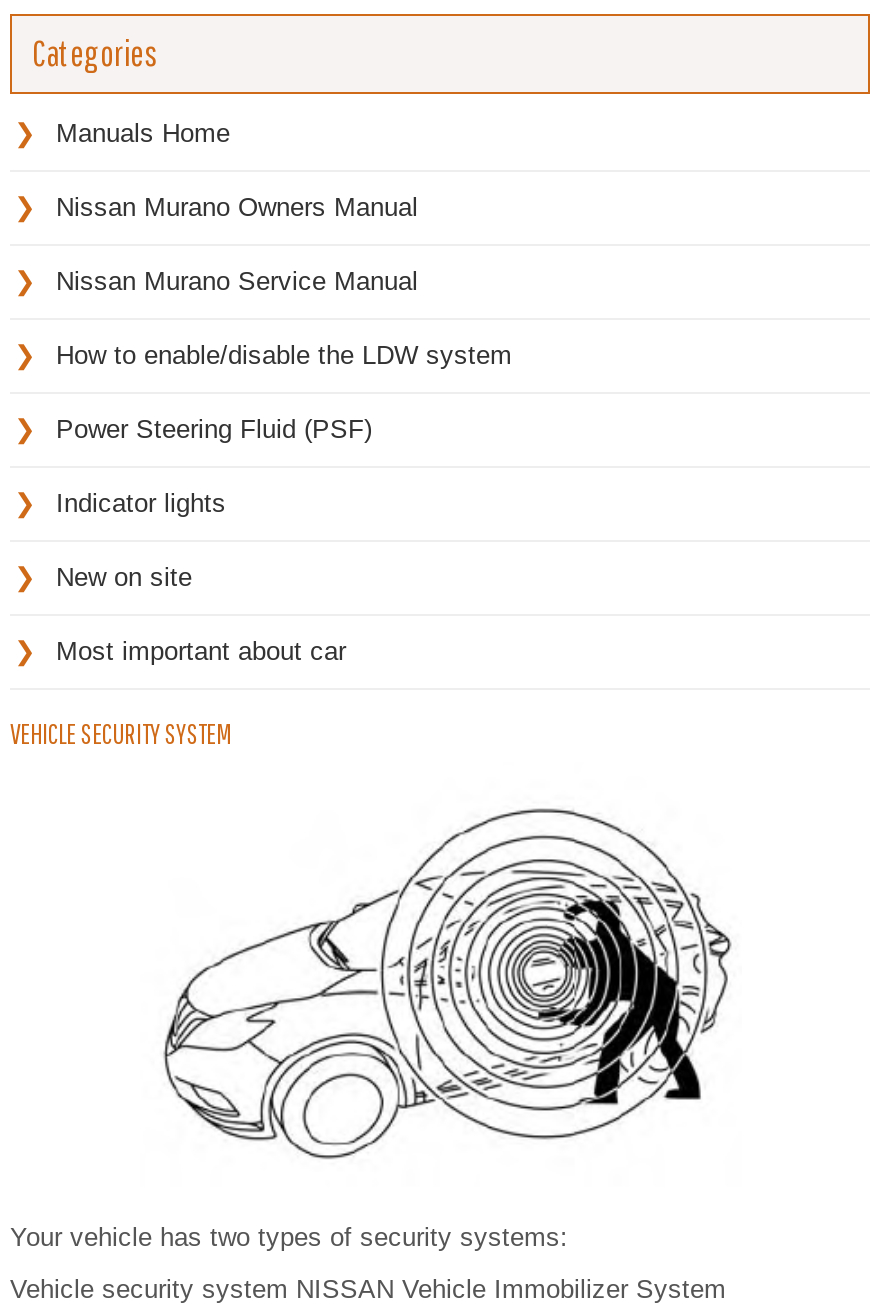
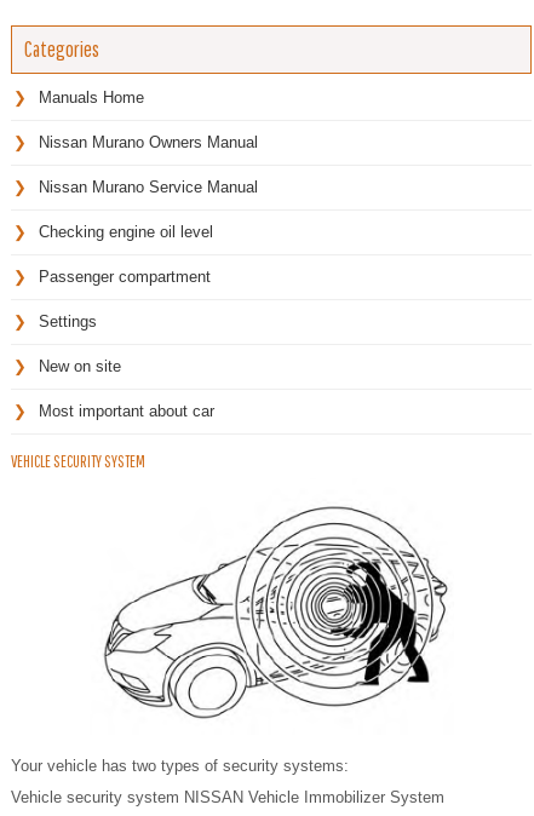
[56,341,512,371] How to enable/disable the LDW system -> [39,223,213,241] Checking engine oil level
[56,415,372,445] Power Steering Fluid (PSF) -> [39,268,211,286] Passenger compartment
[56,489,226,519] Indicator lights -> [39,313,97,331] Settings

